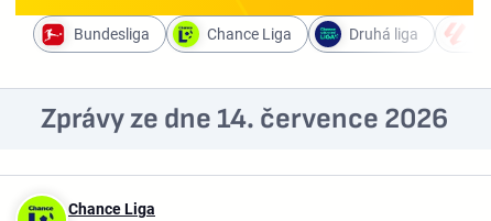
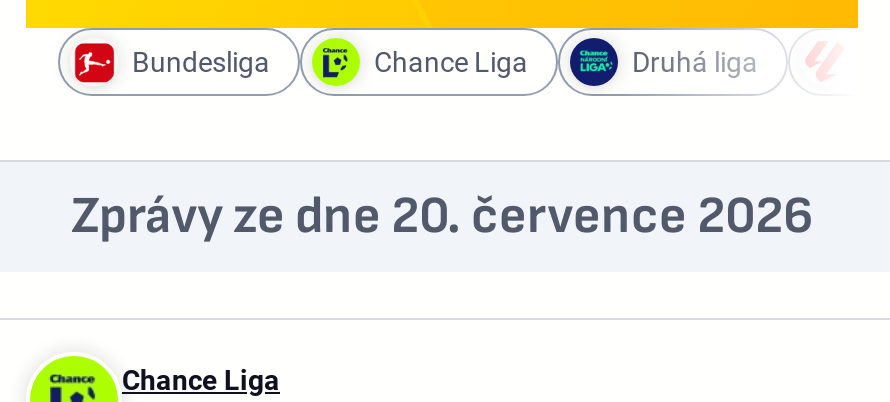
[41,102,448,136] Zprávy ze dne 14. července 2026 -> [71,185,813,247] Zprávy ze dne 20. července 2026

